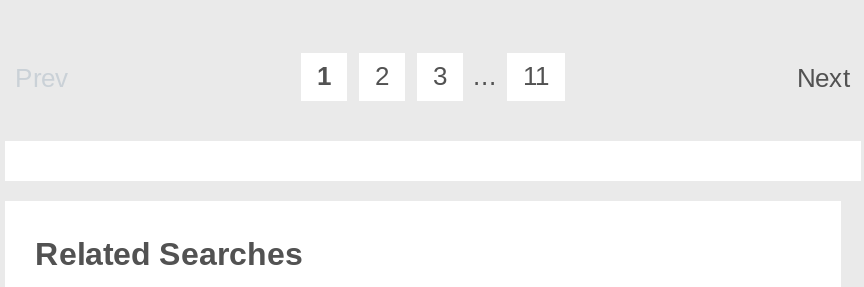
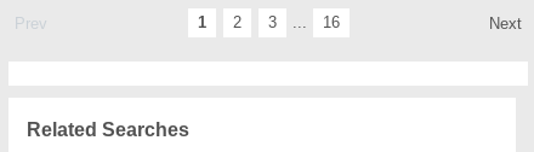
[523,61,549,91] 11 -> [322,13,339,31] 16

